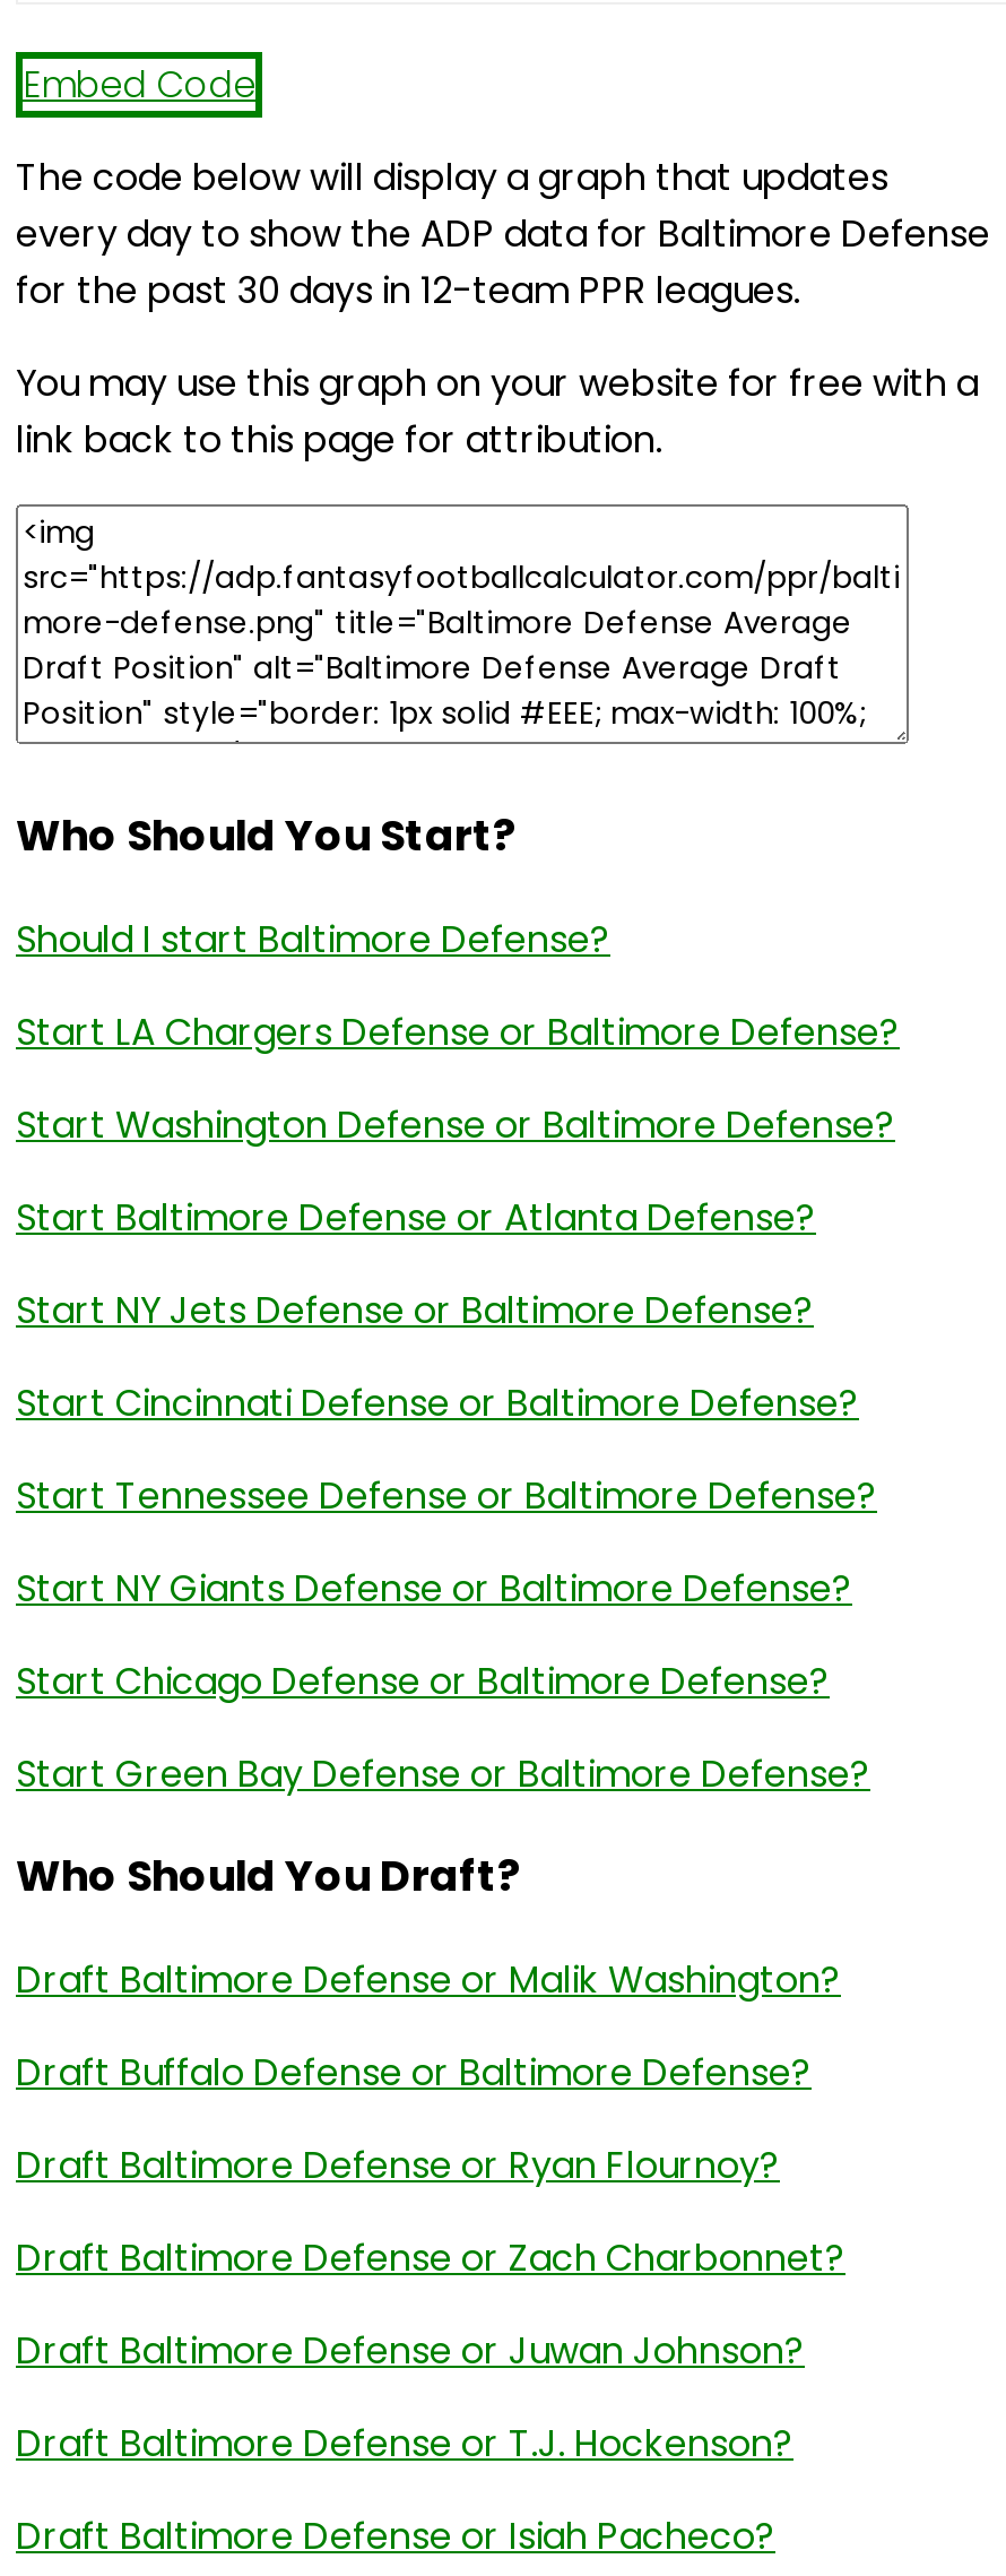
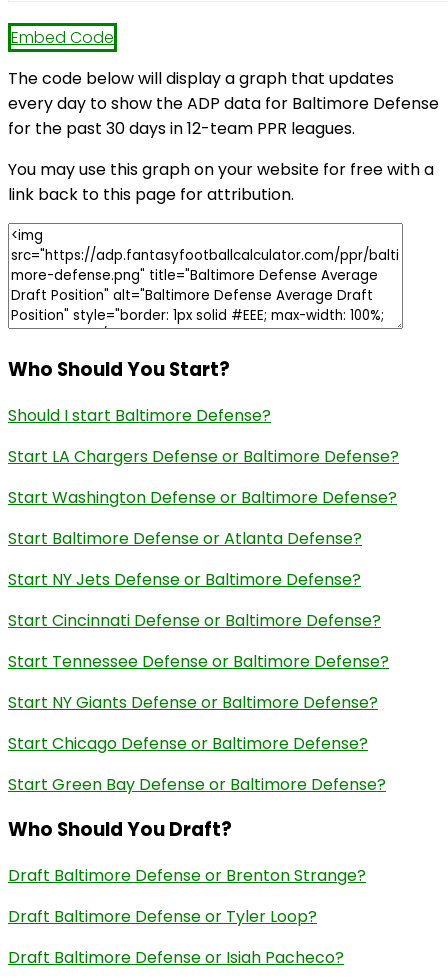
[16,1954,845,2470] Draft Baltimore Defense or Malik Washington? | Draft Buffalo Defense or Baltimore Defense? | Draft Baltimore Defense or Ryan Flournoy? | Draft Baltimore Defense or Zach Charbonnet? | Draft Baltimore Defense or Juwan Johnson? | Draft Baltimore Defense or T.J. Hockenson? -> [8,864,366,928] Draft Baltimore Defense or Brenton Strange? | Draft Baltimore Defense or Tyler Loop?

